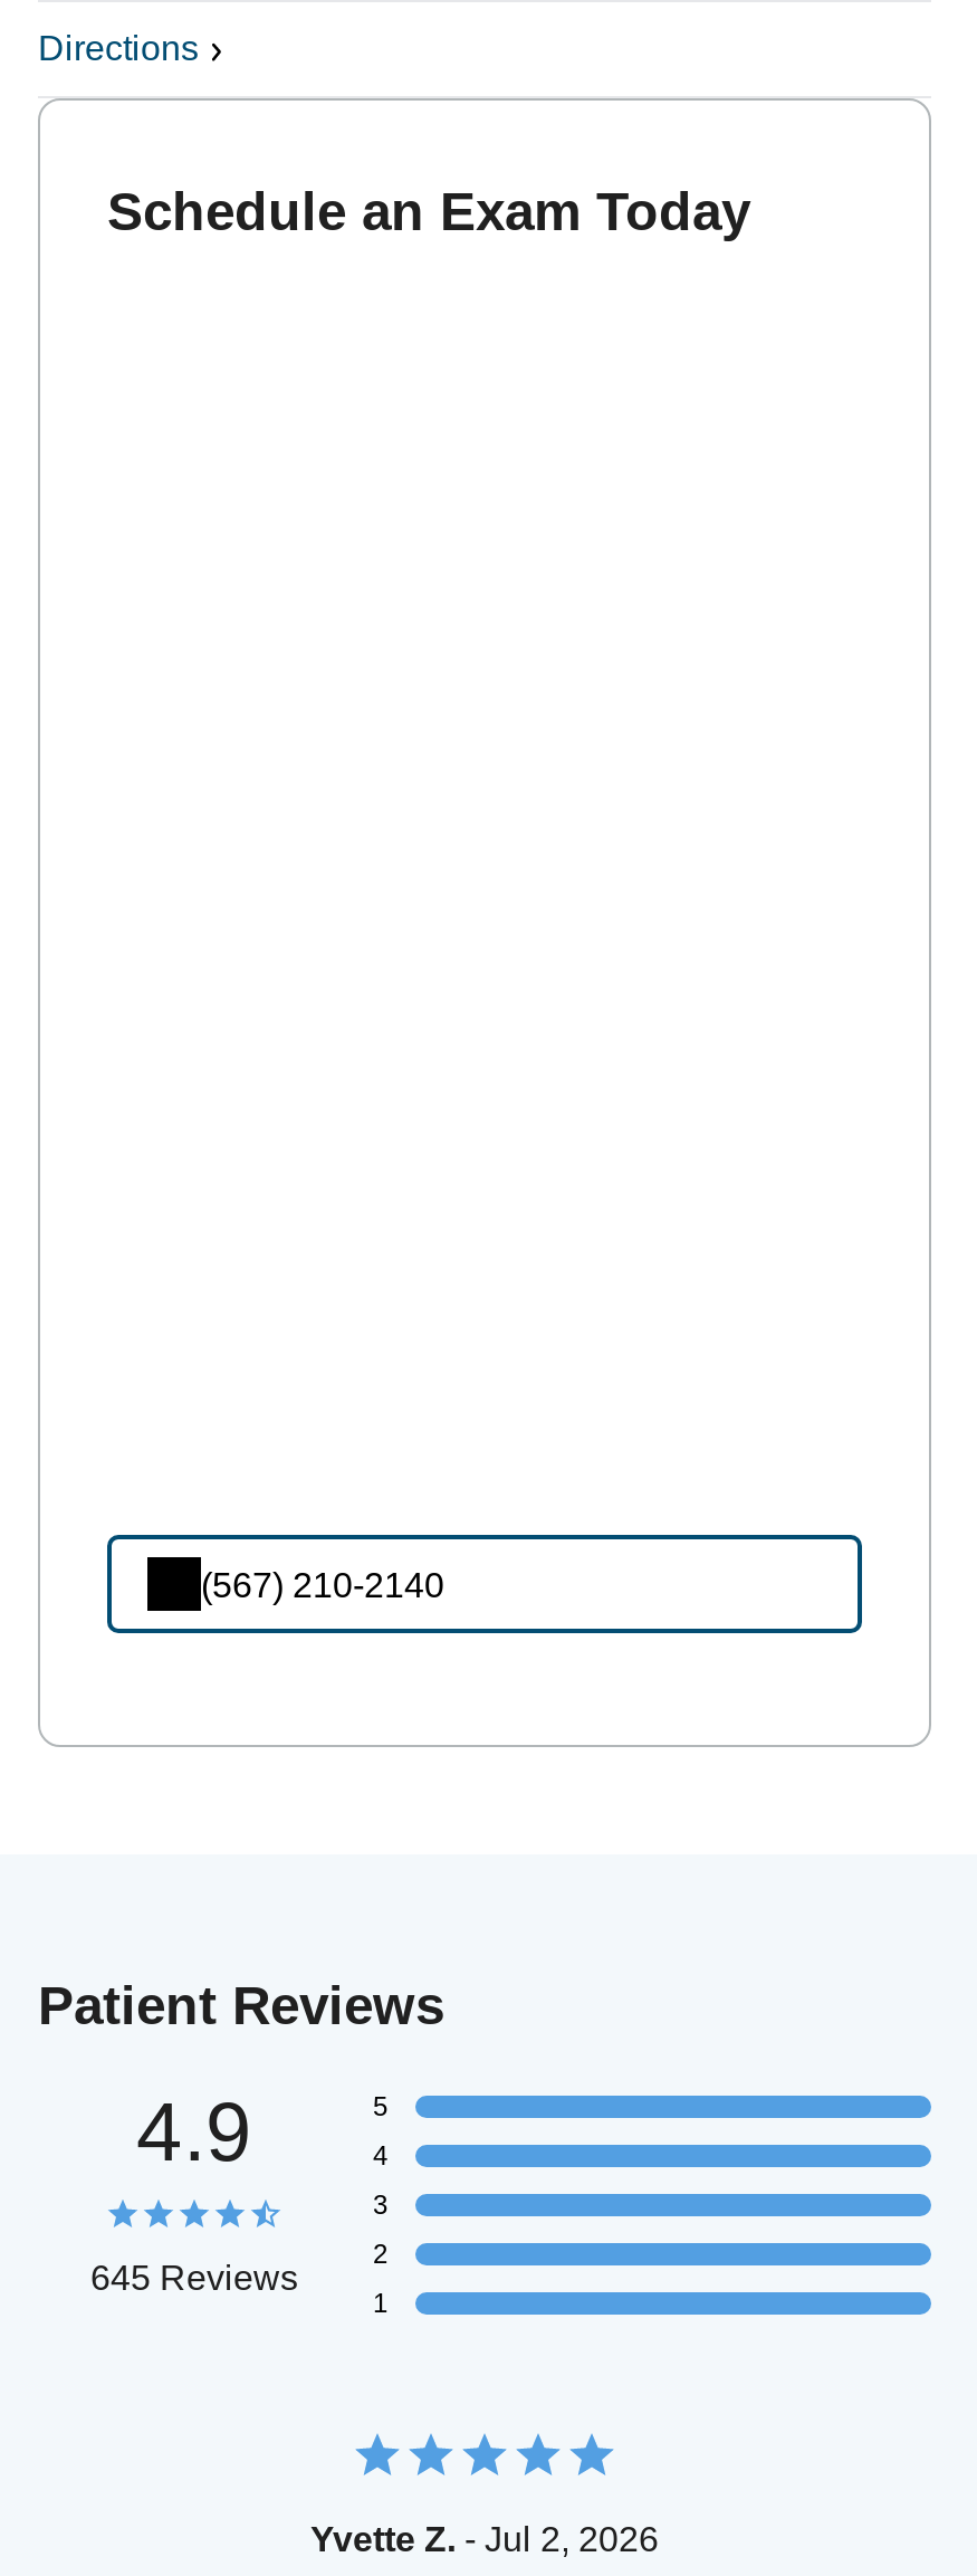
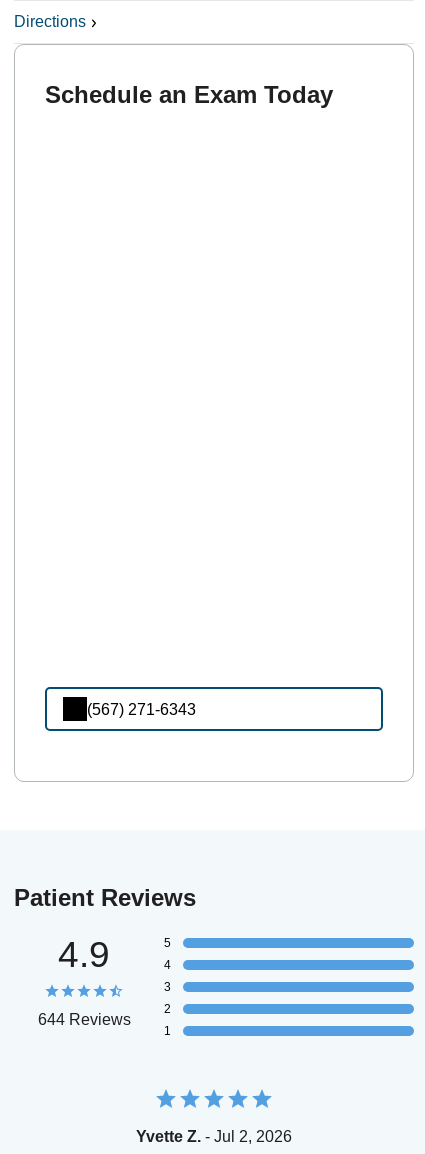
[201,1565,444,1603] (567) 210-2140 -> [87,701,196,718] (567) 271-6343
[90,2259,298,2297] 645 Reviews -> [37,1011,130,1028] 644 Reviews

